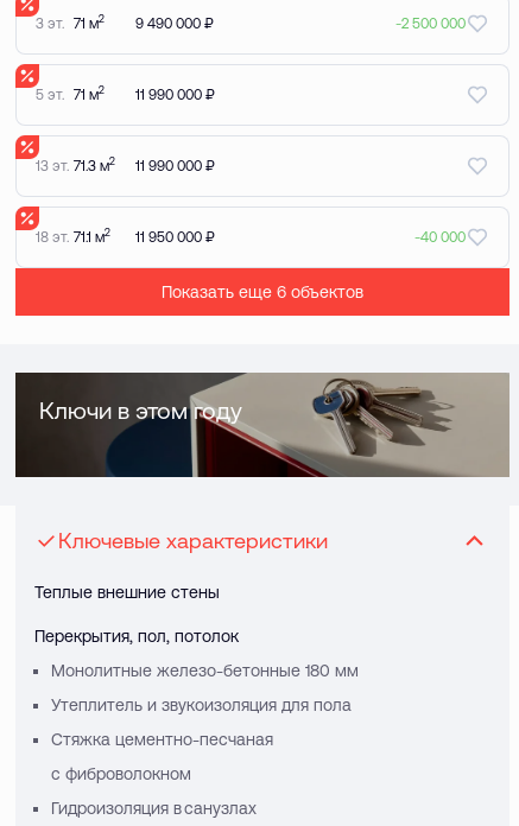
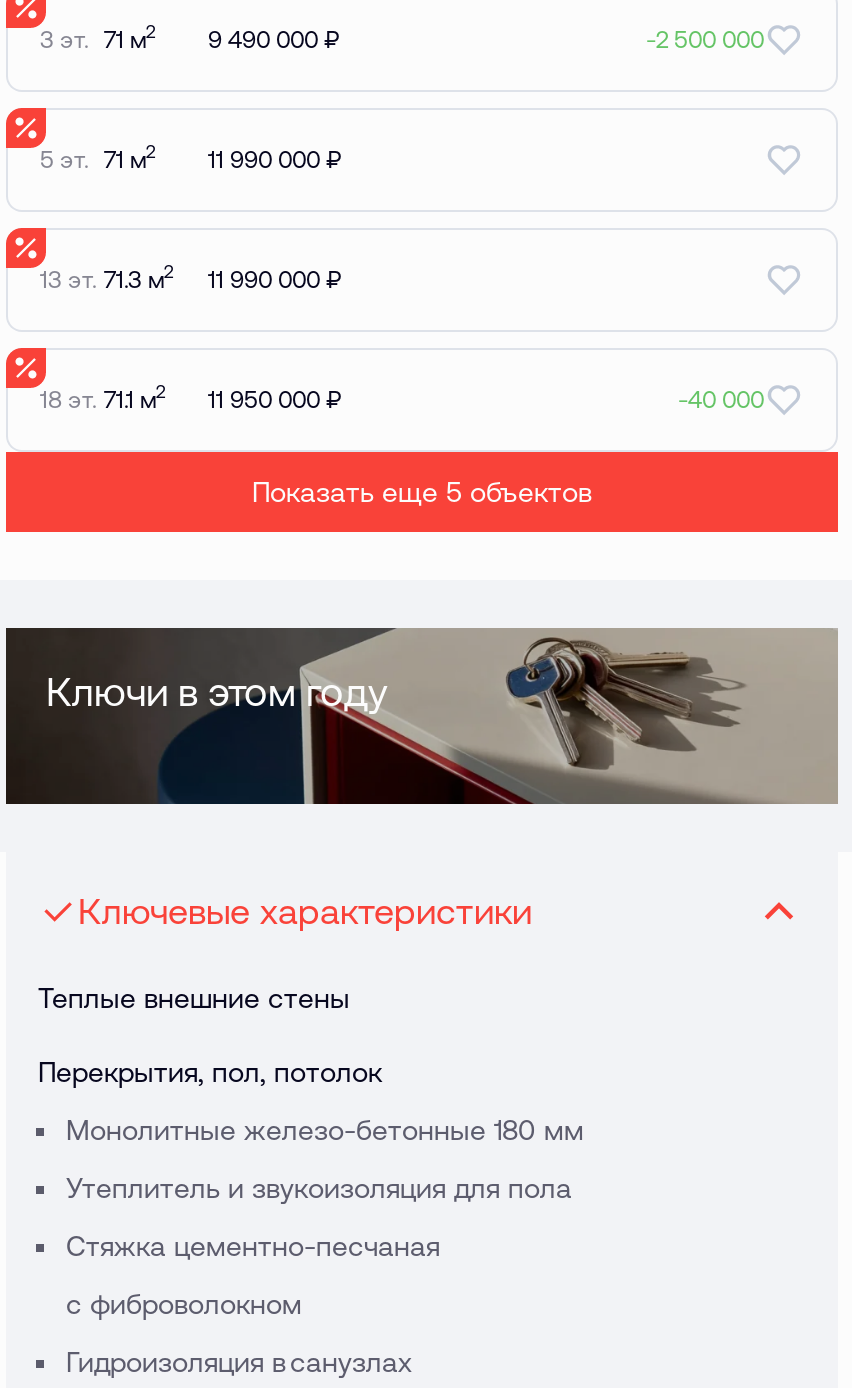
[162,282,363,301] Показать еще 6 объектов -> [252,476,592,508] Показать еще 5 объектов

